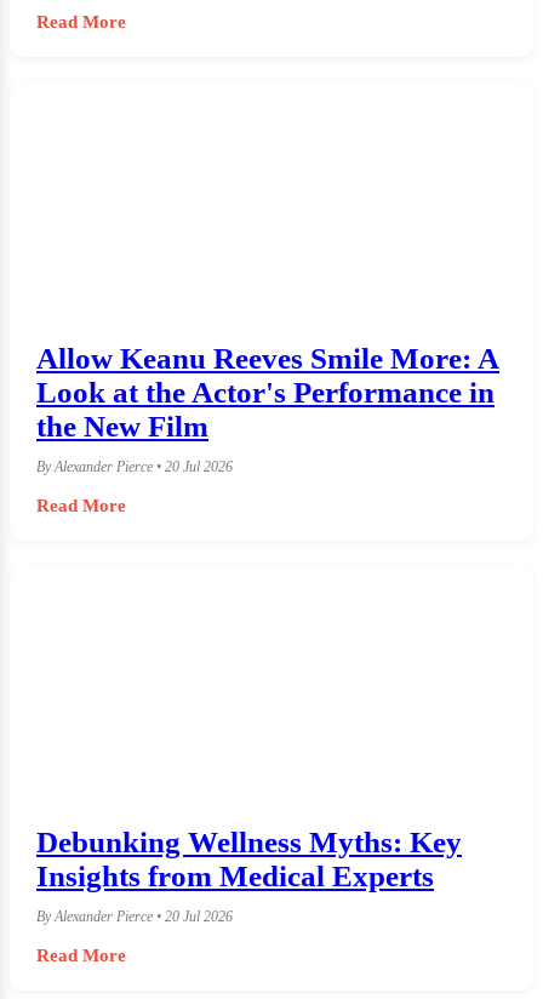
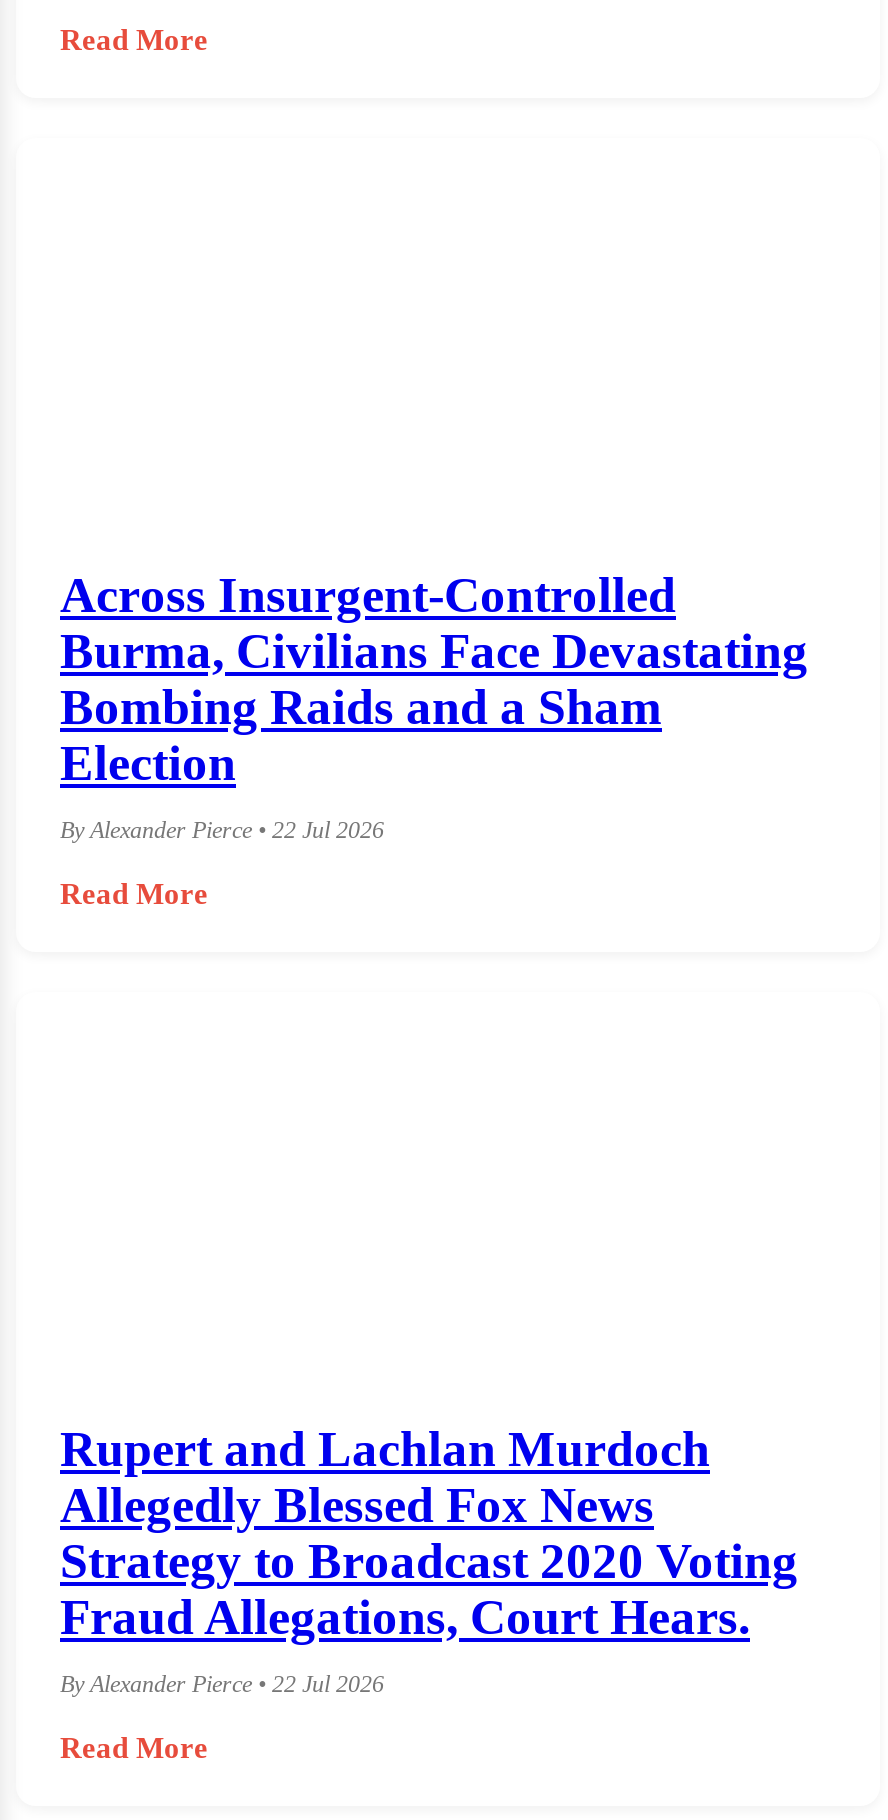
[36,341,499,442] Allow Keanu Reeves Smile More: A | Look at the Actor's Performance in | the New Film -> [60,567,808,789] Across Insurgent-Controlled | Burma, Civilians Face Devastating | Bombing Raids and a Sham | Election
[36,458,233,475] By Alexander Pierce • 20 Jul 2026 -> [60,815,384,843] By Alexander Pierce • 22 Jul 2026
[36,825,462,892] Debunking Wellness Myths: Key | Insights from Medical Experts -> [60,1421,798,1643] Rupert and Lachlan Murdoch | Allegedly Blessed Fox News | Strategy to Broadcast 2020 Voting | Fraud Allegations, Court Hears.
[36,907,233,924] By Alexander Pierce • 20 Jul 2026 -> [60,1669,384,1697] By Alexander Pierce • 22 Jul 2026

